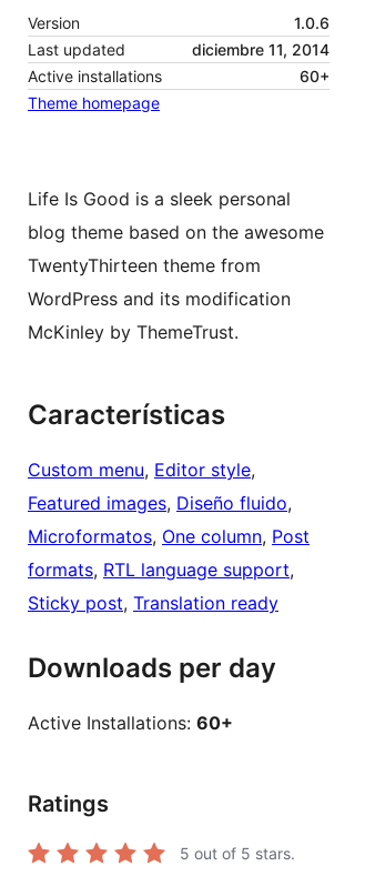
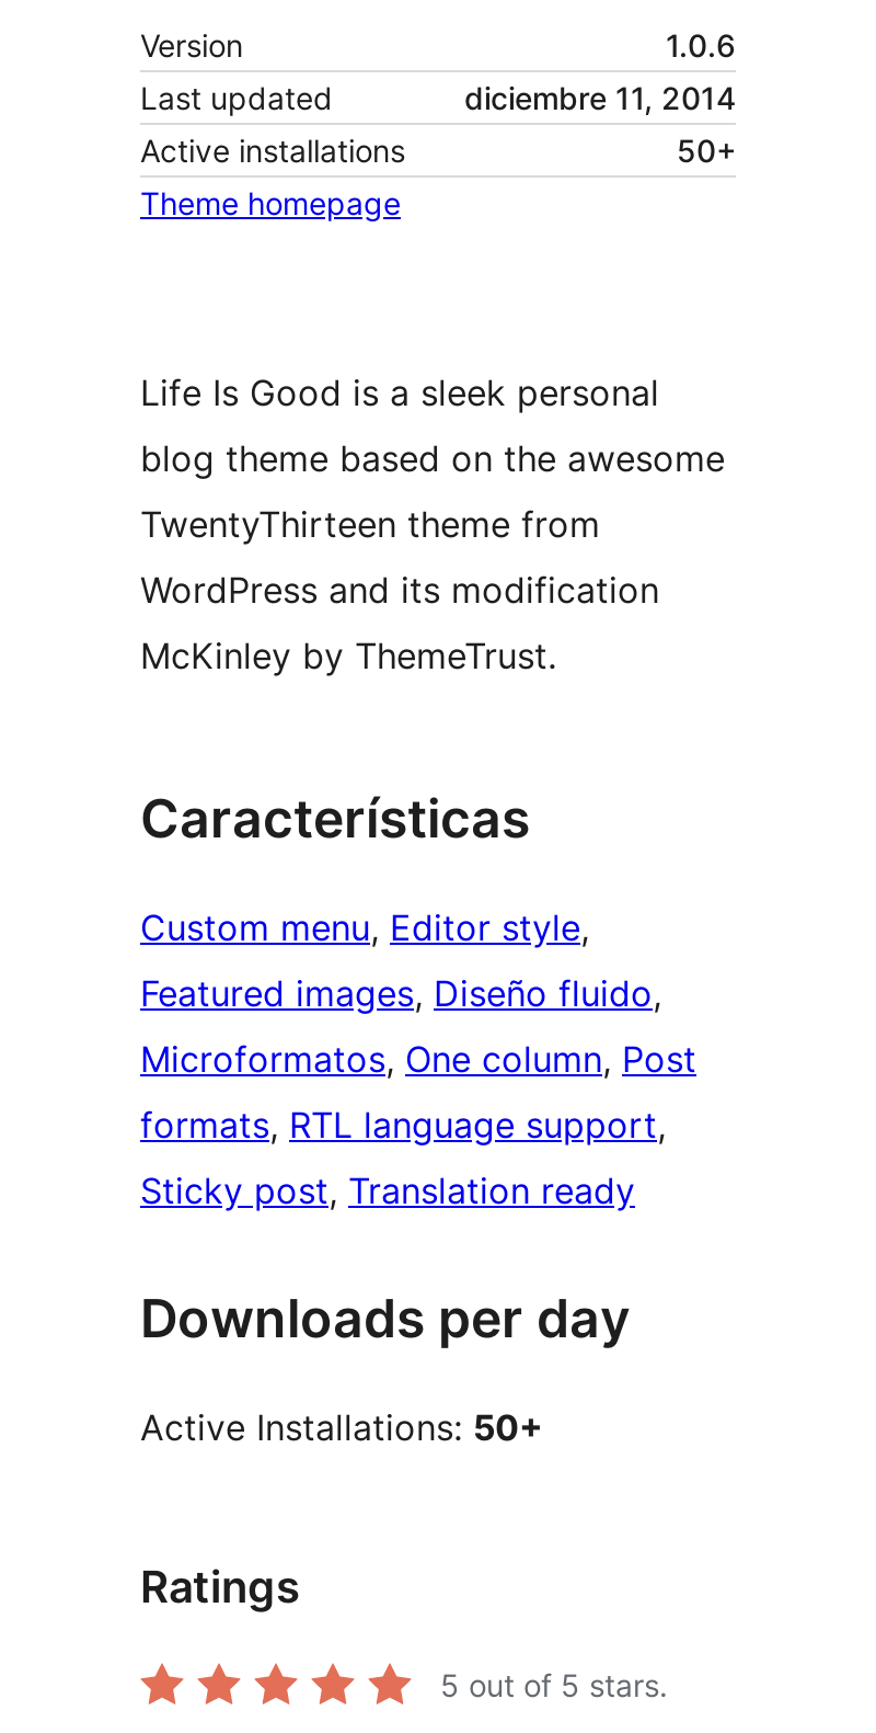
[300,67,329,86] 60+ -> [677,132,736,169] 50+
[28,712,233,734] Active Installations: 60+ -> [140,1405,543,1449] Active Installations: 50+

